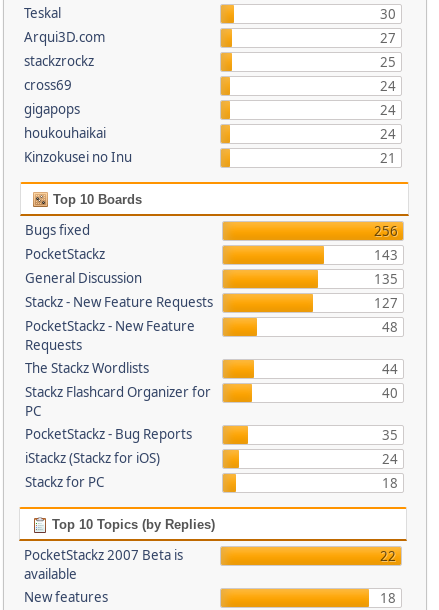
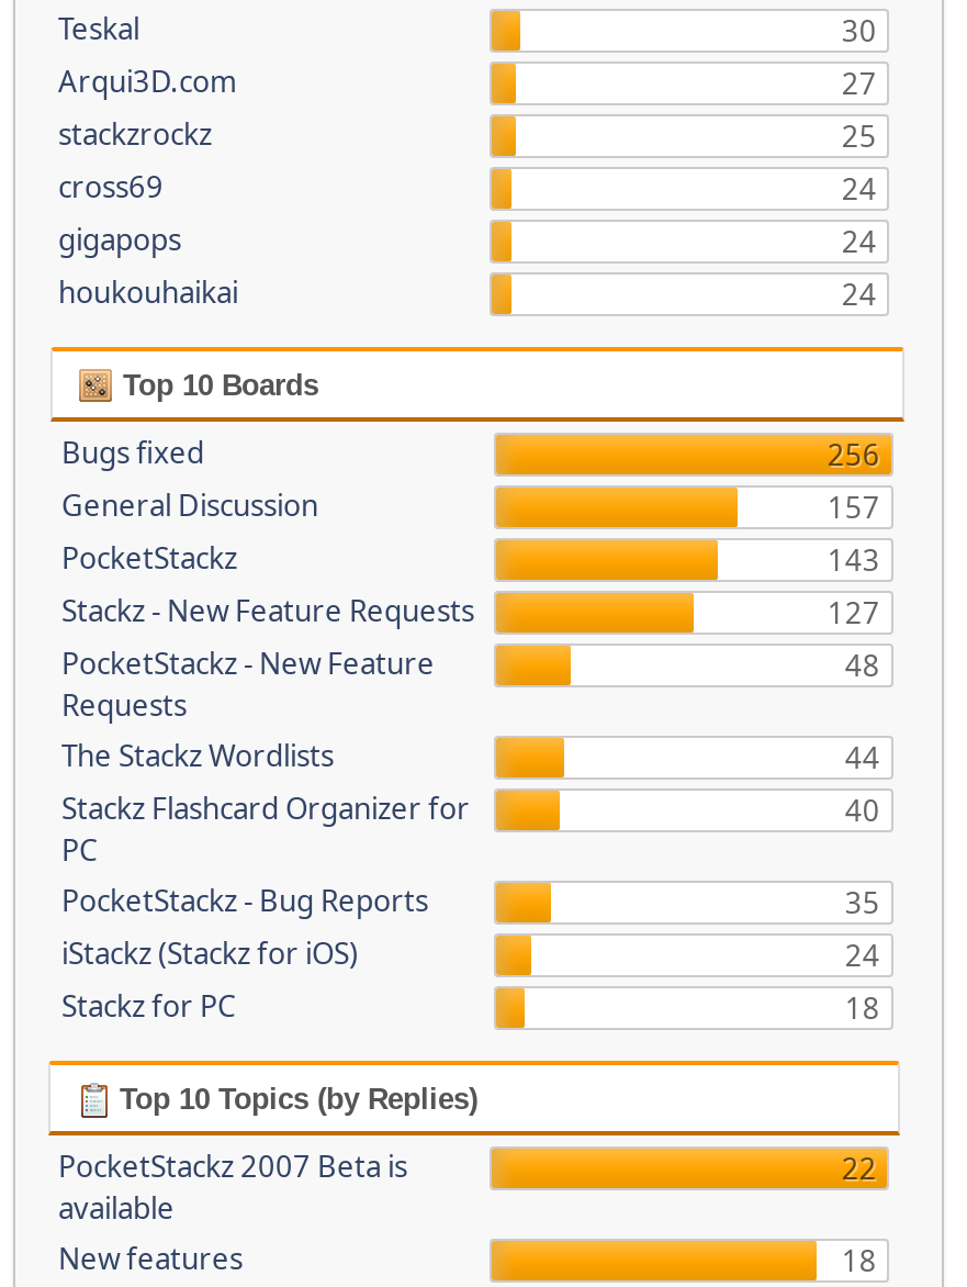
[23,148,396,167] Kinzokusei no Inu | 21 -> none
none -> [827,488,880,527] 157
moved [25,269,142,287] -> [61,485,318,525]: General Discussion
[374,270,398,288] 135 -> none

